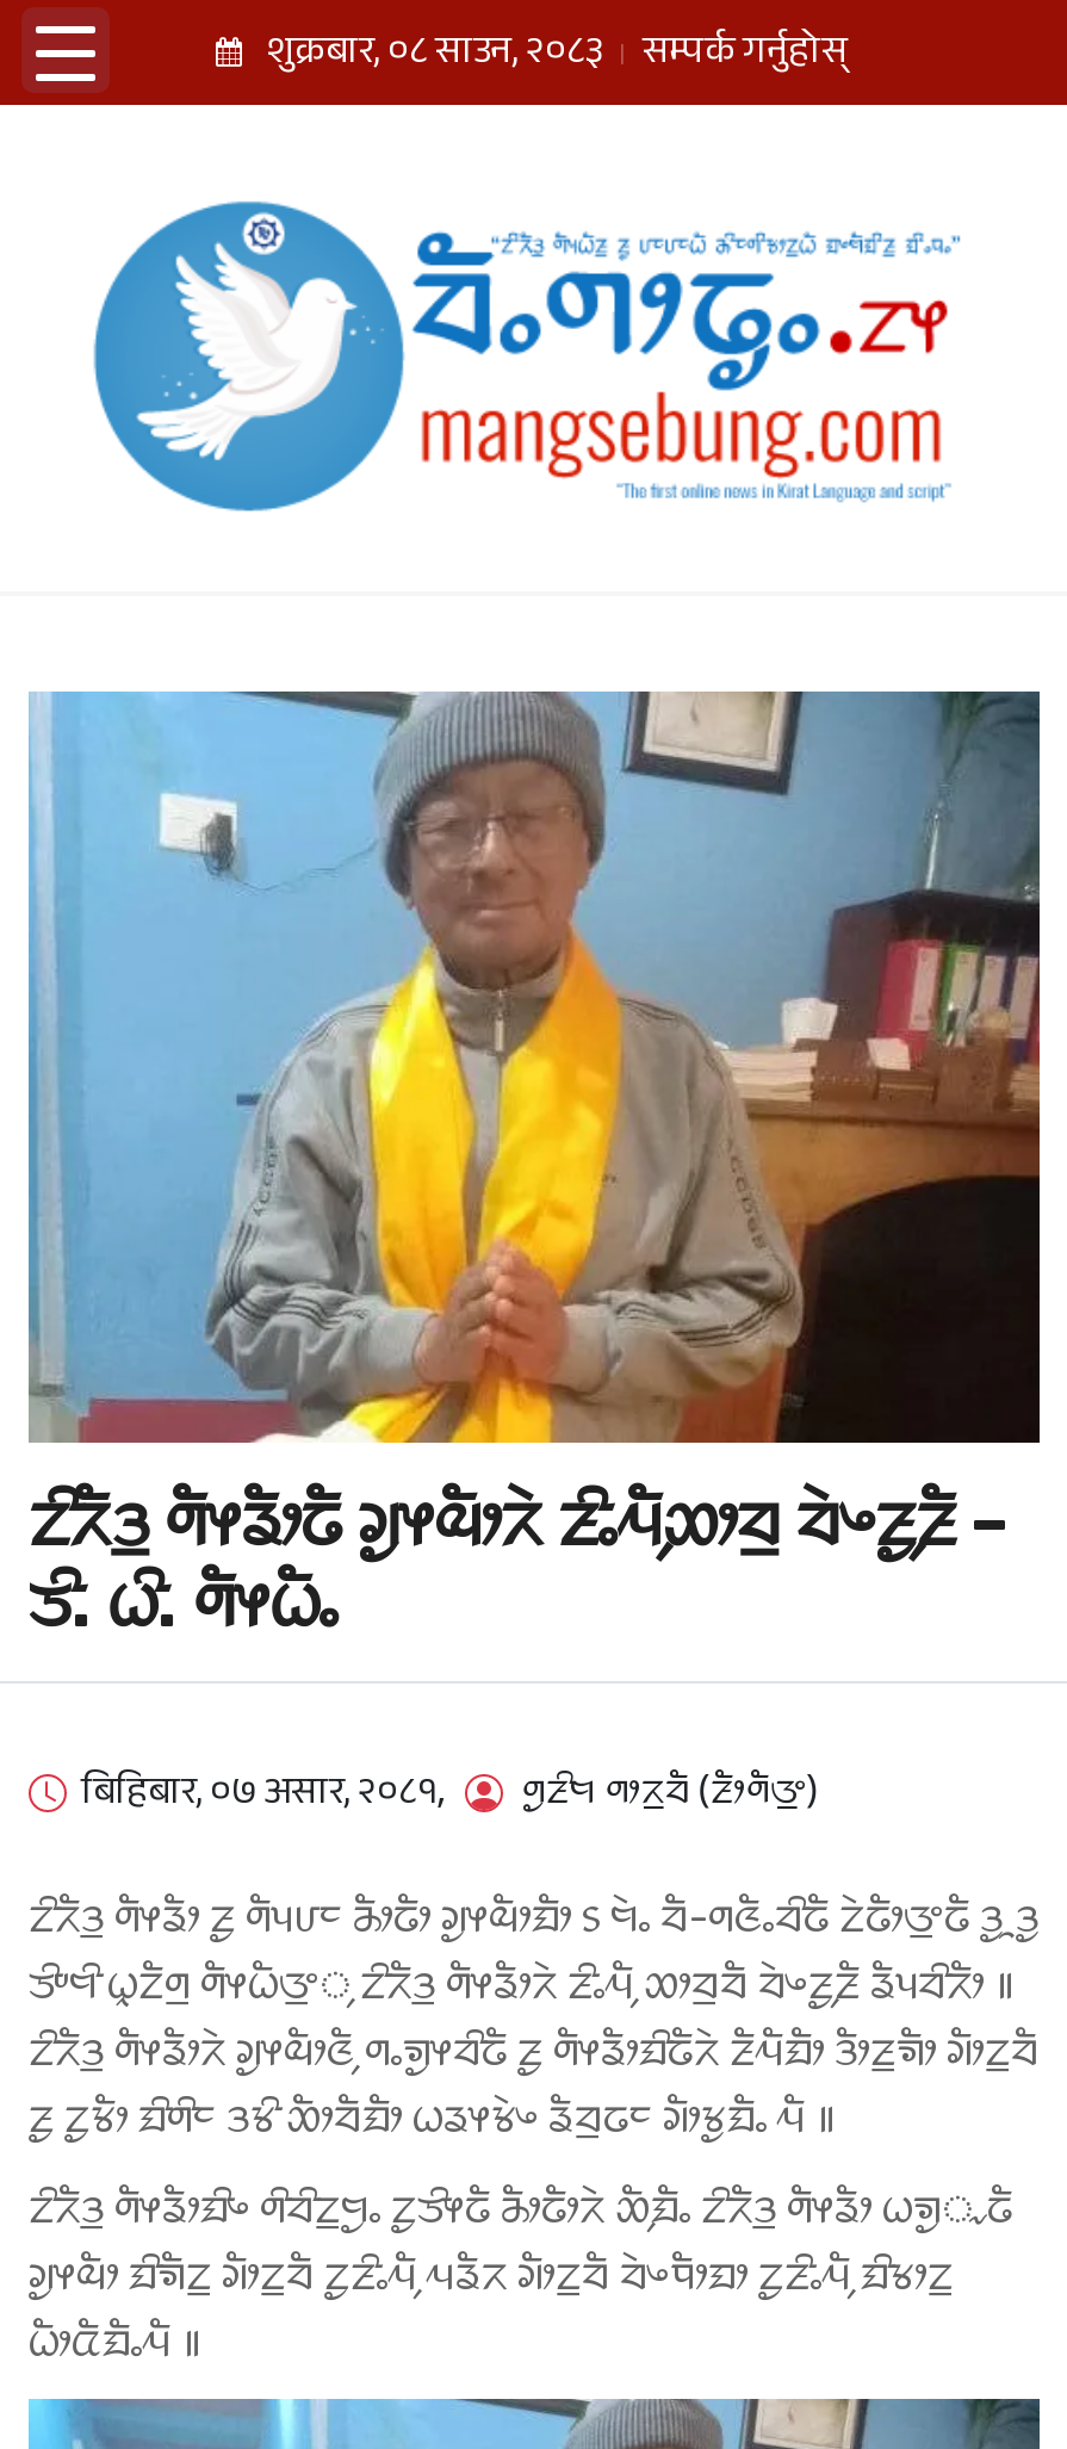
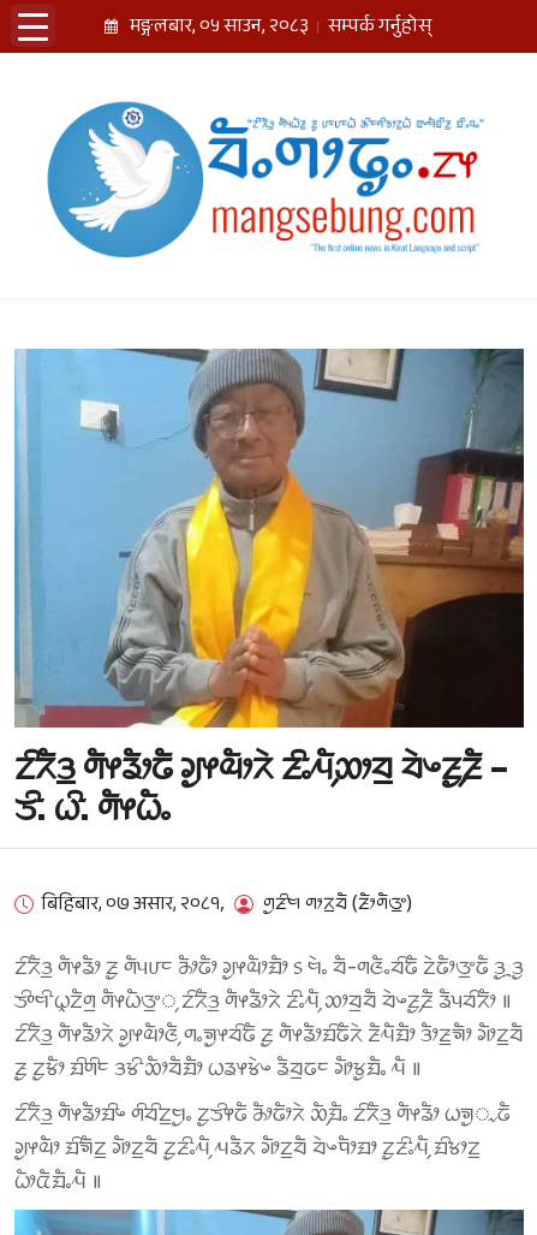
[266,24,848,88] शुक्रबार, ०८ साउन, २०८३ सम्पर्क गर्नुहोस् -> [130,12,431,44] मङ्गलबार, ०५ साउन, २०८३ सम्पर्क गर्नुहोस्

